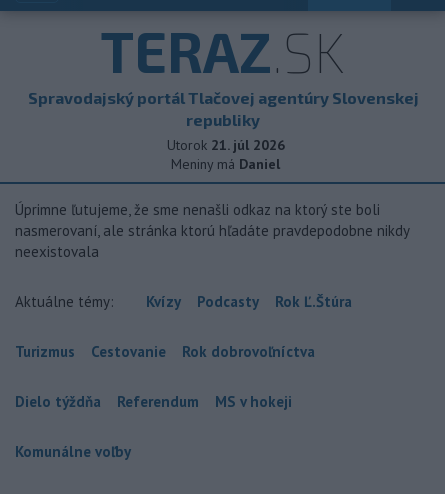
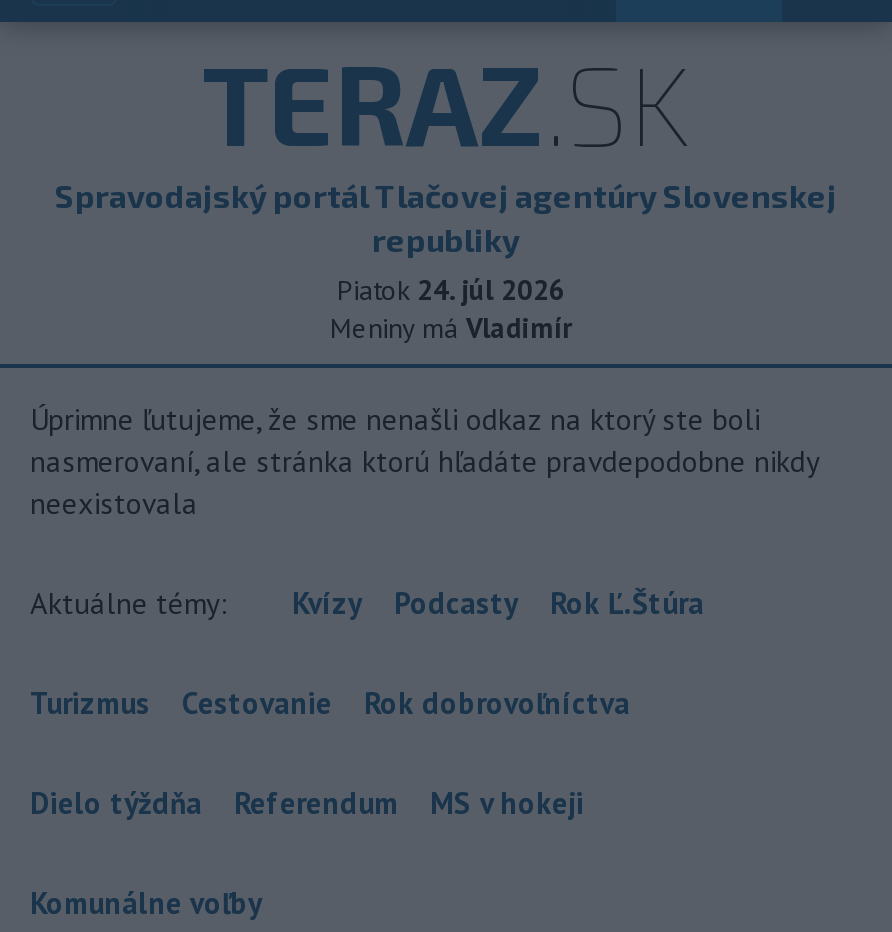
[166,136,284,154] Utorok 21. júl 2026 -> [337,272,565,308] Piatok 24. júl 2026
[171,155,280,173] Meniny má Daniel -> [330,310,572,346] Meniny má Vladimír

